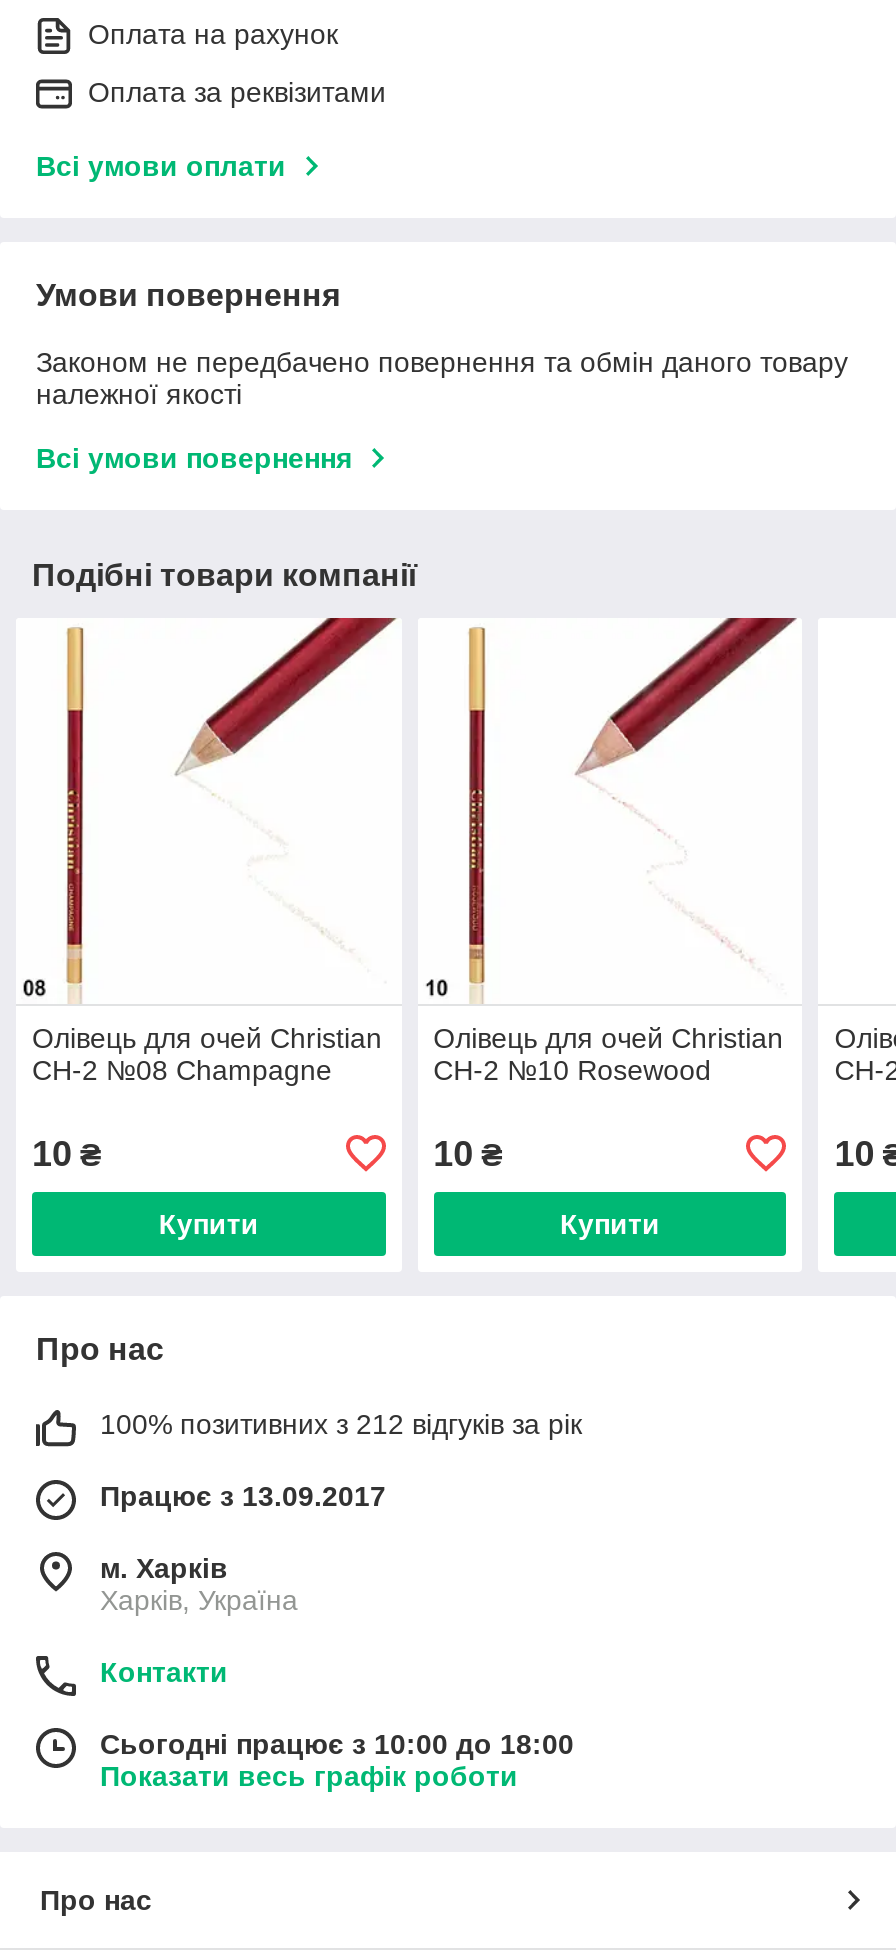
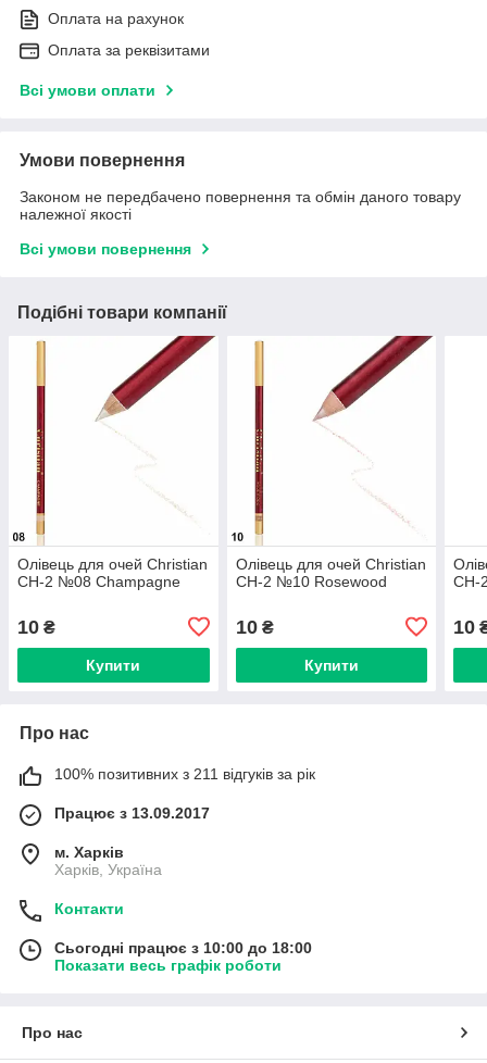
[100,1408,582,1440] 100% позитивних з 212 відгуків за рік -> [54,765,315,782] 100% позитивних з 211 відгуків за рік

